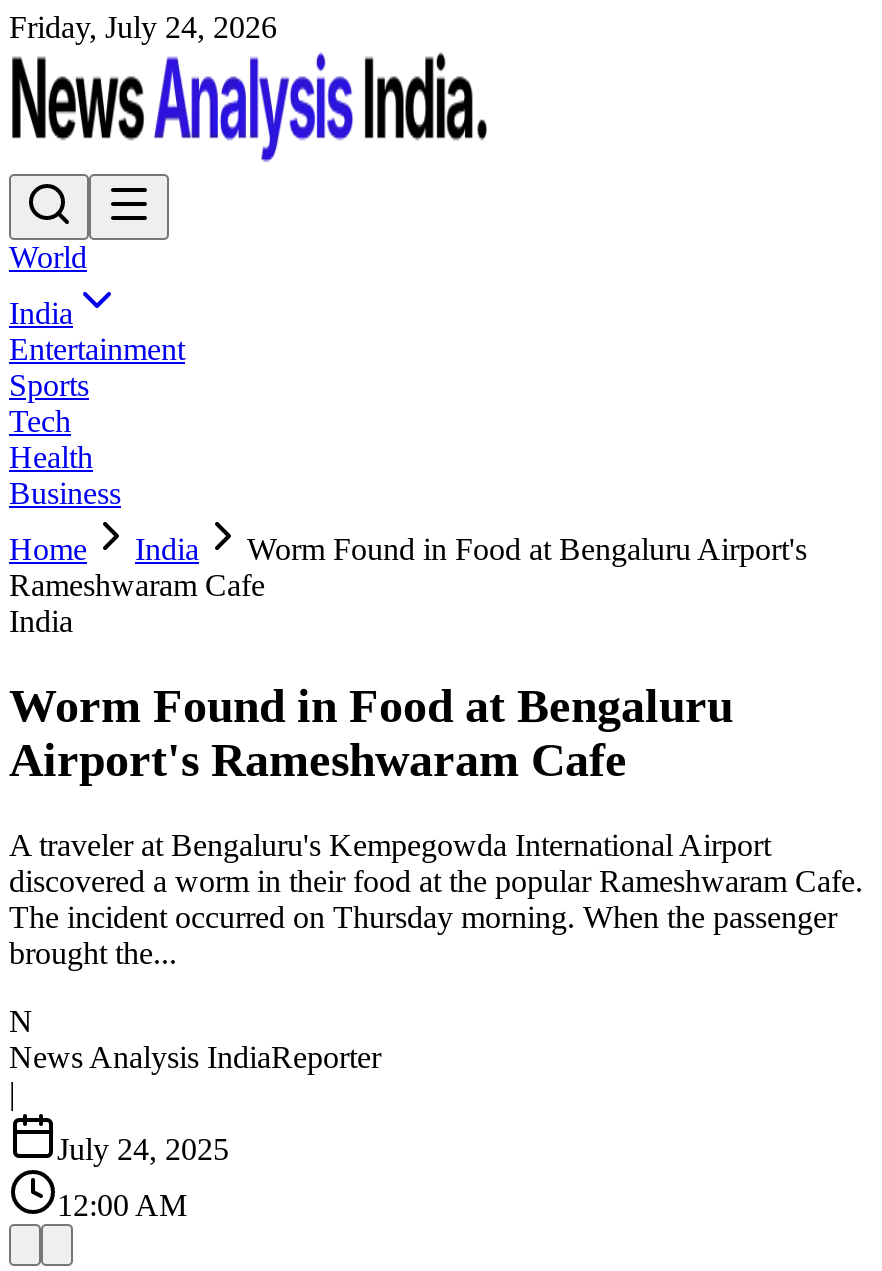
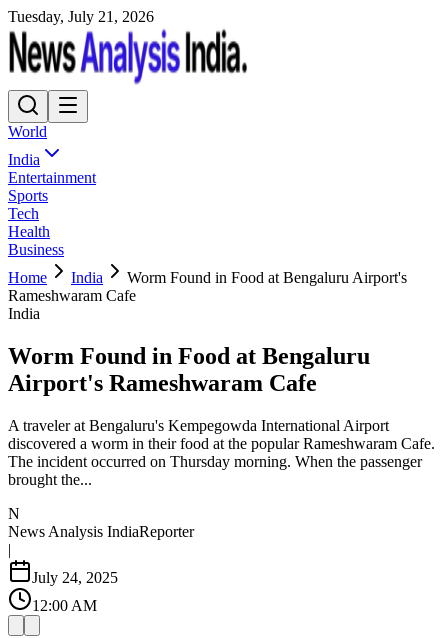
[9,10,277,44] Friday, July 24, 2026 -> [8,8,154,25] Tuesday, July 21, 2026

